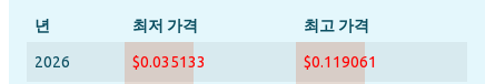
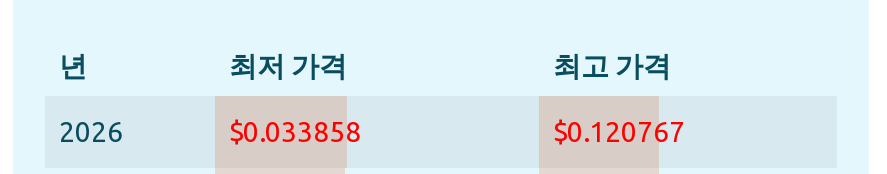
[132,53,206,71] $0.035133 -> [229,116,361,148] $0.033858
[304,53,377,71] $0.119061 -> [553,116,685,148] $0.120767

